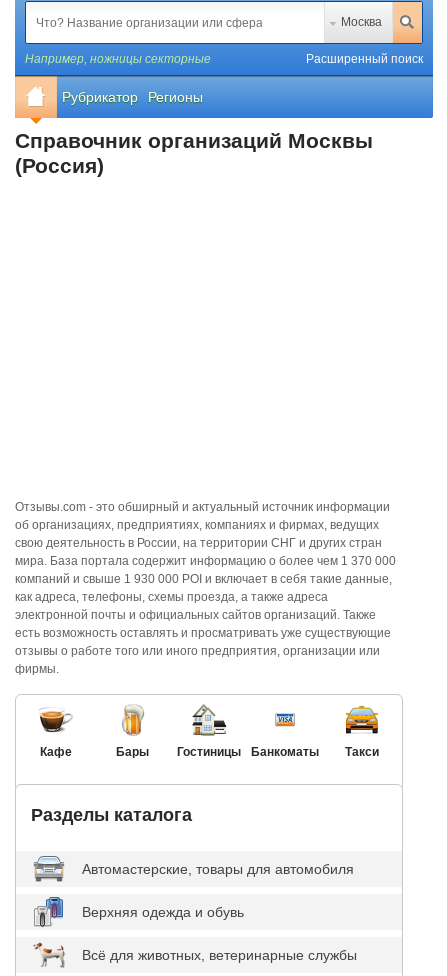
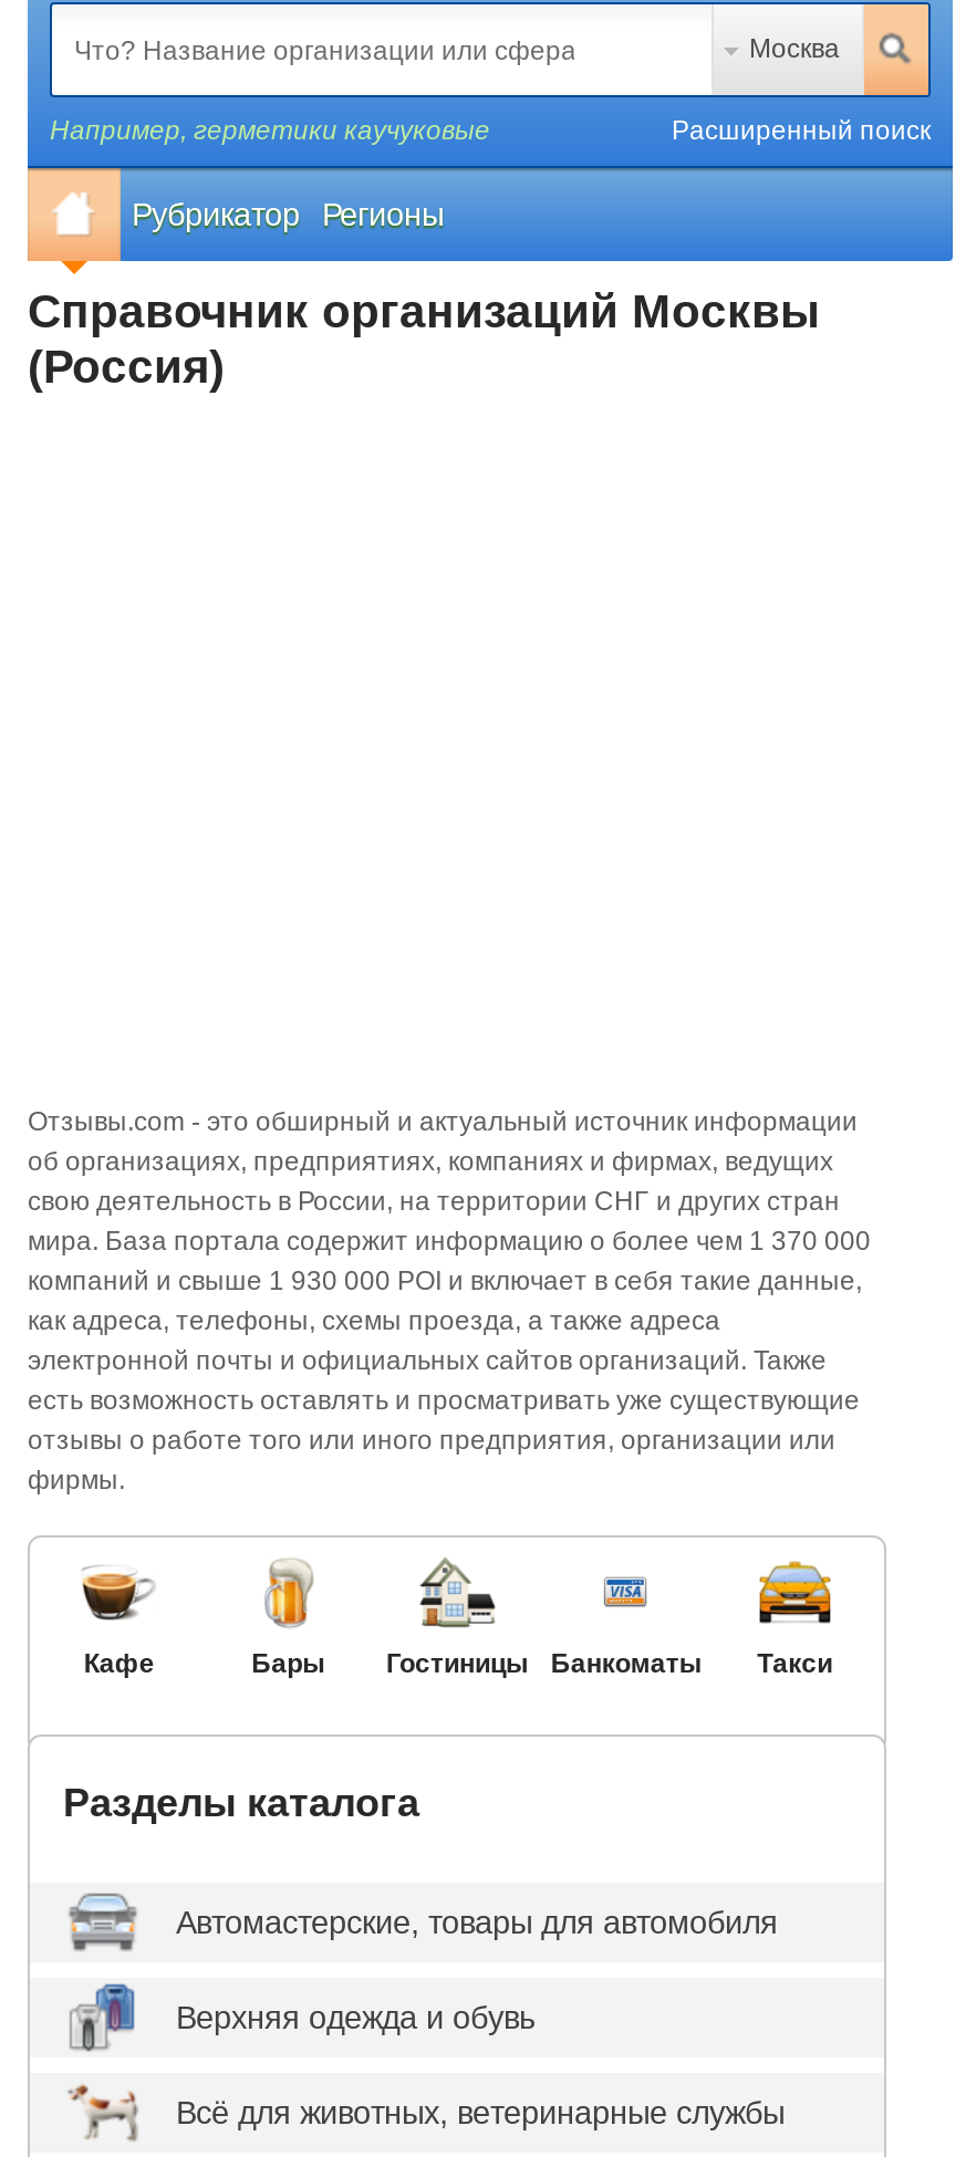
[25,52,211,66] Например, ножницы секторные -> [50,115,490,146] Например, герметики каучуковые

